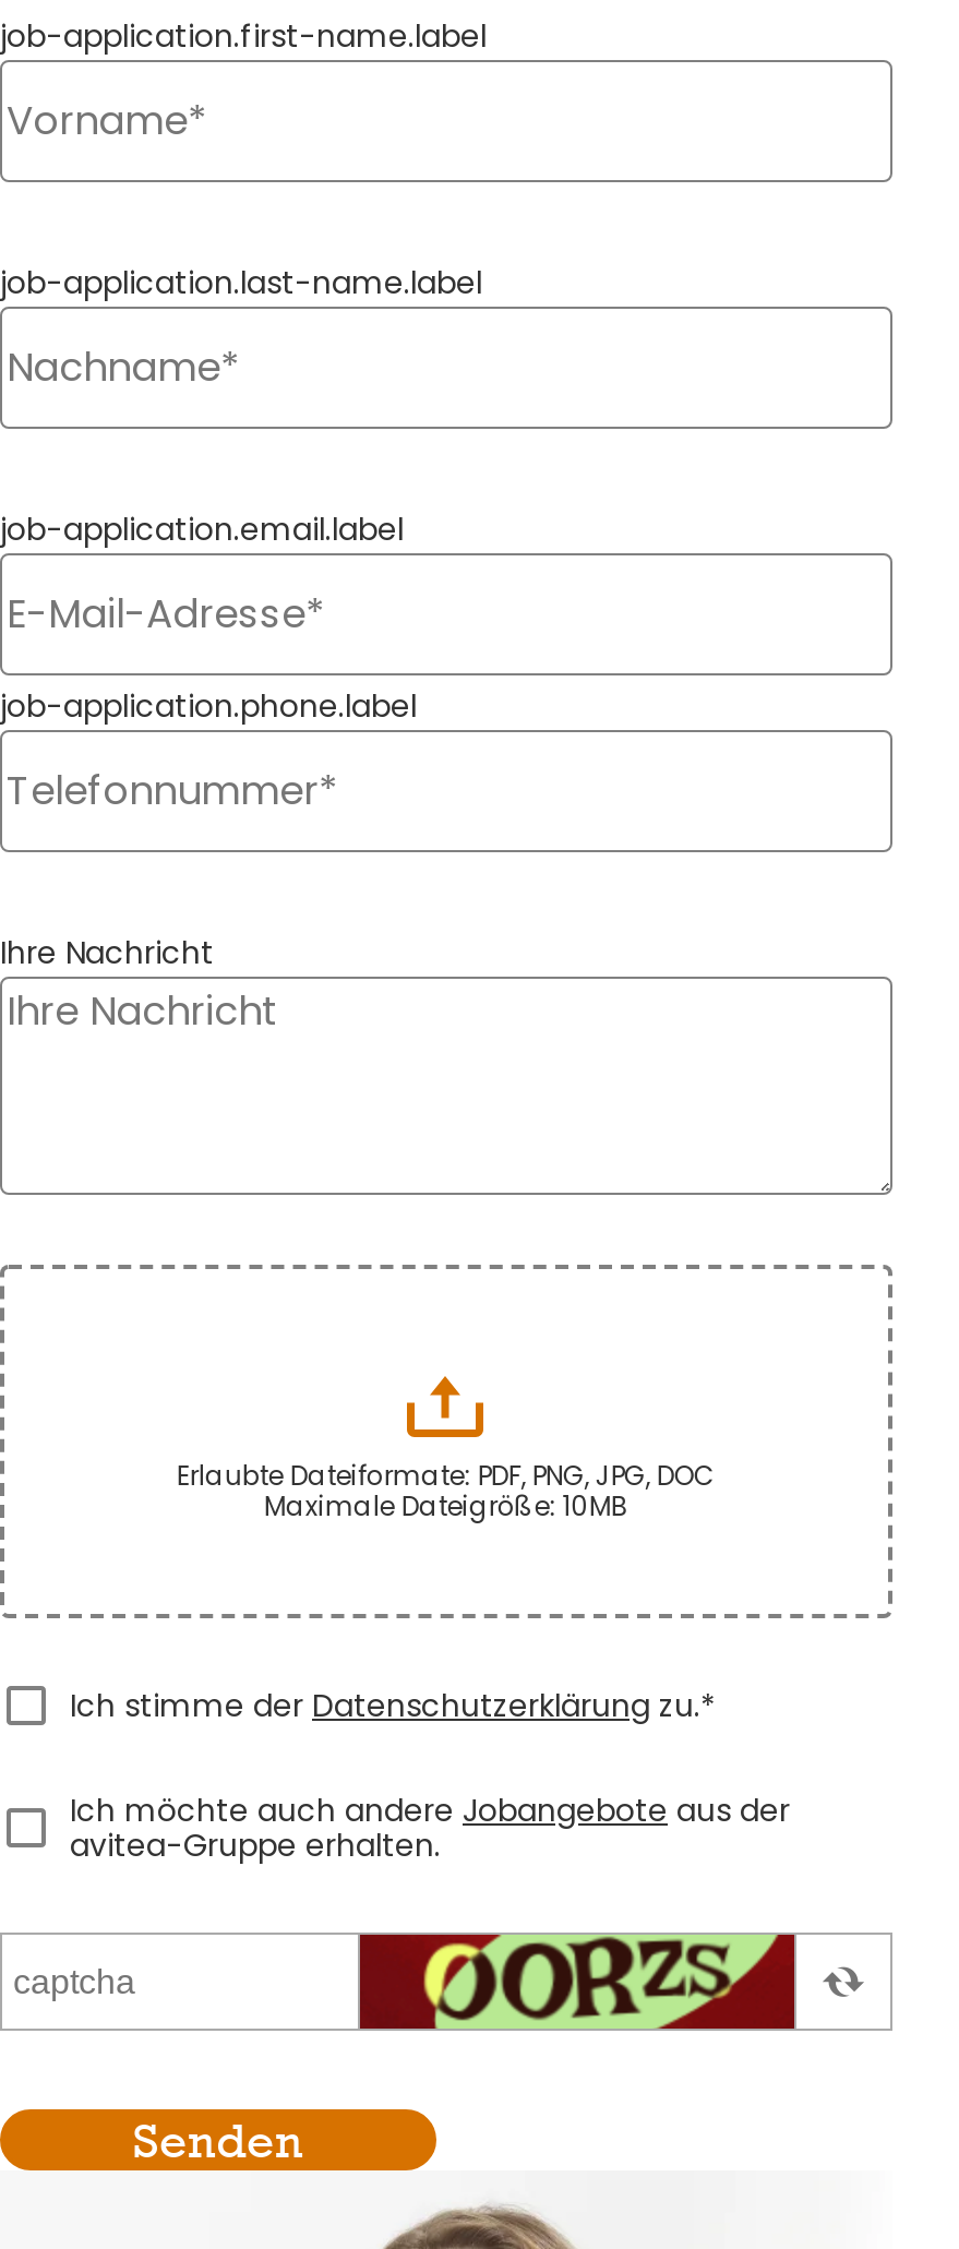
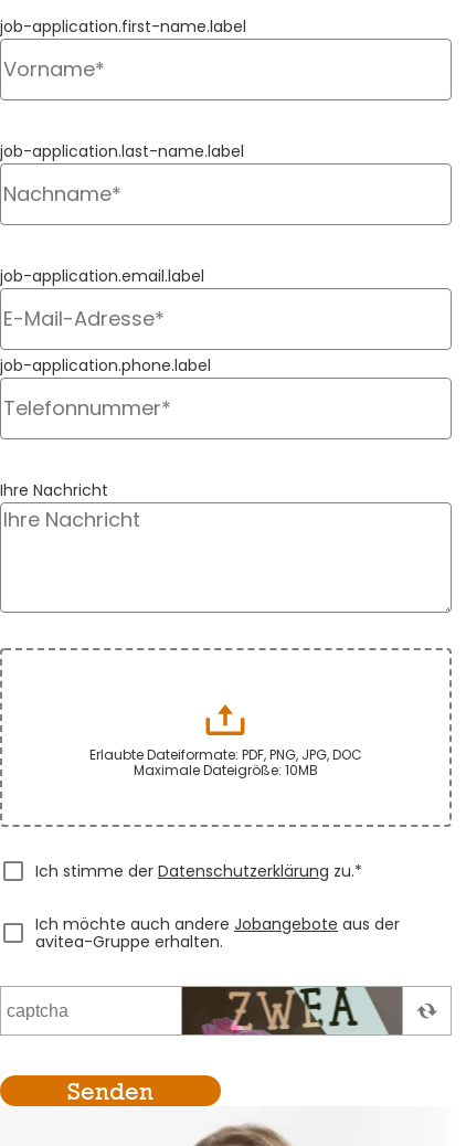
[360,1933,794,2031] [image] -> [182,986,403,1036] [image]

